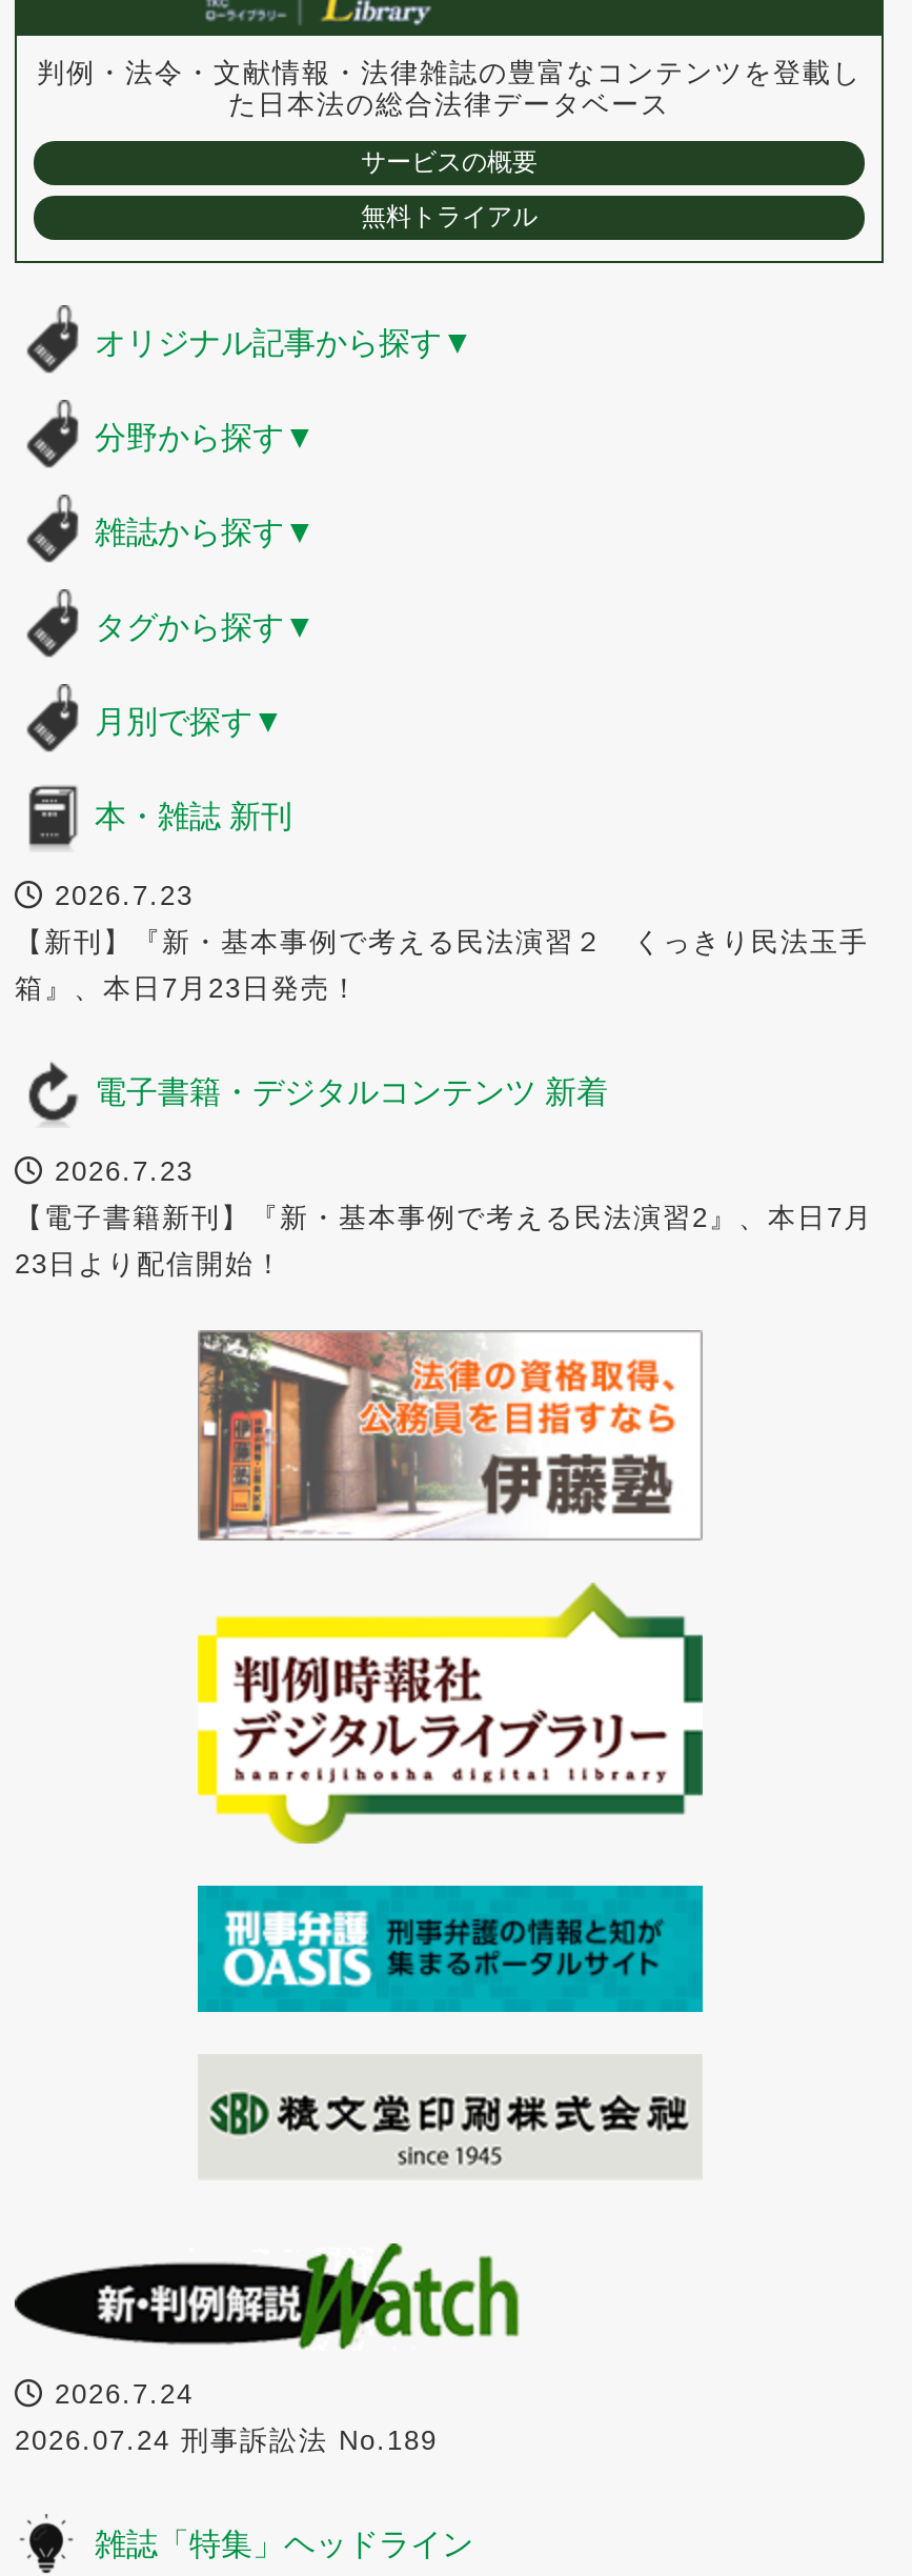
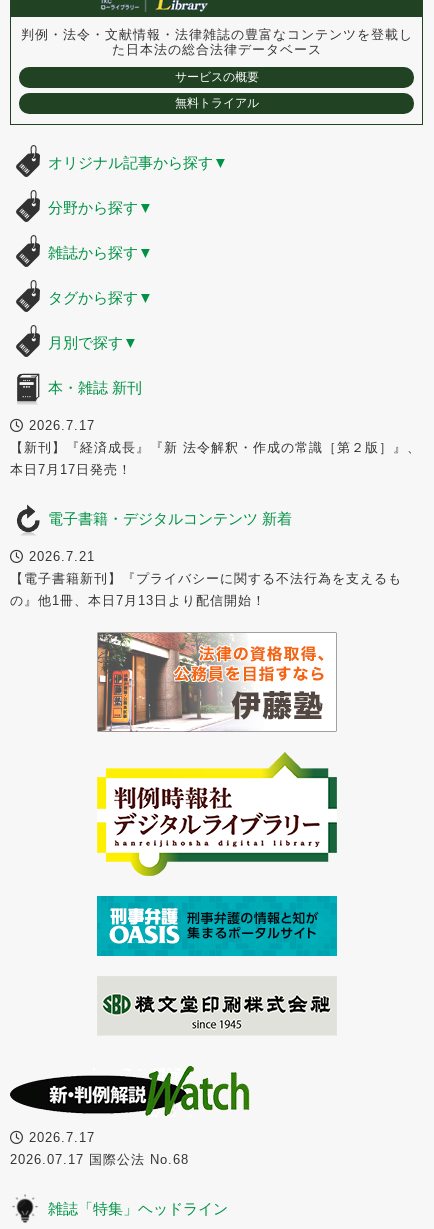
[44,879,194,911] 2026.7.23 -> [24,418,95,433] 2026.7.17
[15,925,869,957] 【新刊】『新・基本事例で考える民法演習２ くっきり民法玉手 -> [10,440,421,455] 【新刊】『経済成長』『新 法令解釈・作成の常識［第２版］』、
[15,972,360,1003] 箱』、本日7月23日発売！ -> [10,462,132,477] 本日7月17日発売！
[44,1155,194,1186] 2026.7.23 -> [24,549,95,564] 2026.7.21
[15,1201,873,1233] 【電子書籍新刊】『新・基本事例で考える民法演習2』、本日7月 -> [10,571,402,586] 【電子書籍新刊】『プライバシーに関する不法行為を支えるも
[15,1247,284,1279] 23日より配信開始！ -> [10,593,266,608] の』他1冊、本日7月13日より配信開始！
[44,2378,194,2409] 2026.7.24 -> [24,1130,95,1145] 2026.7.17
[15,2424,467,2455] 2026.07.24 刑事訴訟法 No.189 -> [10,1152,203,1167] 2026.07.17 国際公法 No.68

